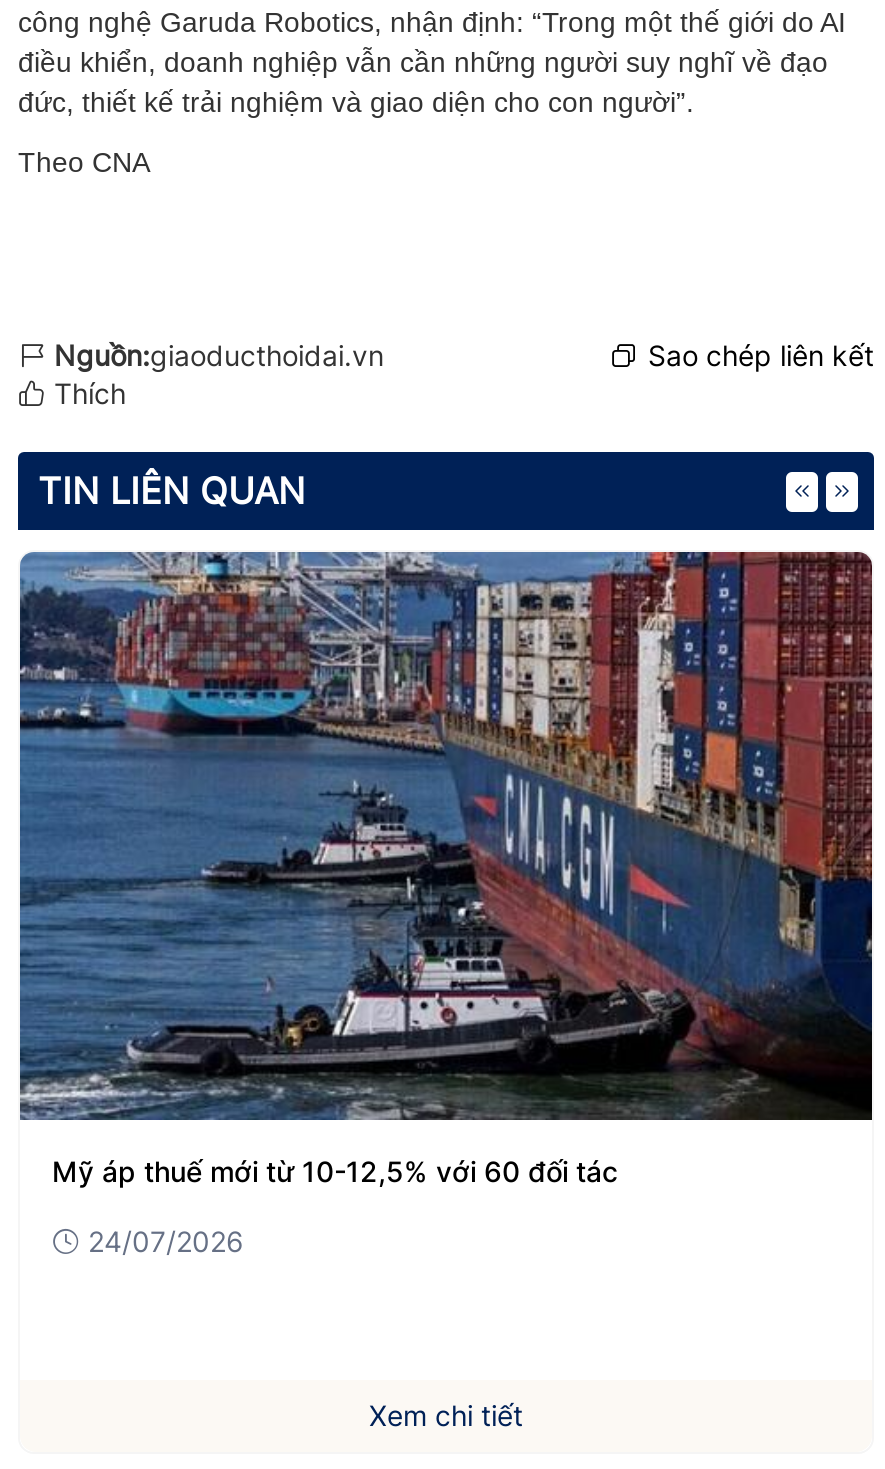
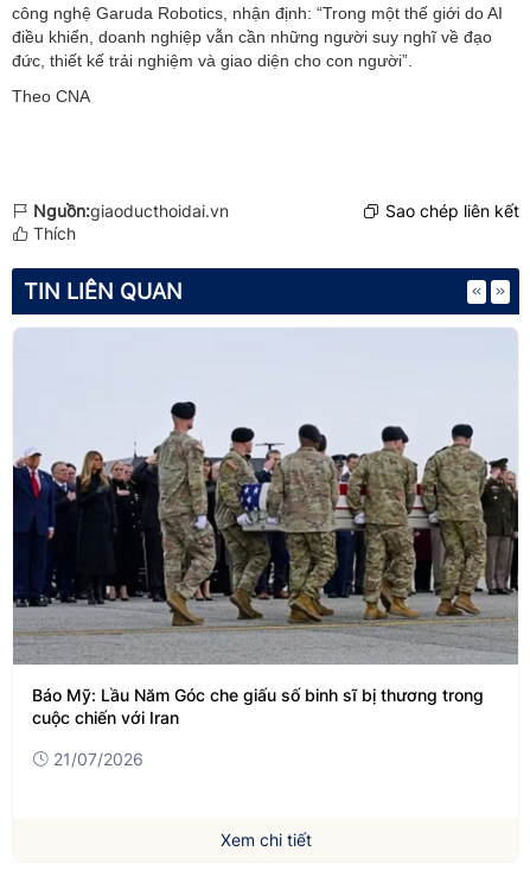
[18,550,874,1188] [image] | Mỹ áp thuế mới từ 10-12,5% với 60 đối tác -> [12,328,519,727] [image] | Báo Mỹ: Lầu Năm Góc che giấu số binh sĩ bị thương trong | cuộc chiến với Iran
[88,1224,244,1258] 24/07/2026 -> [53,749,143,769] 21/07/2026

